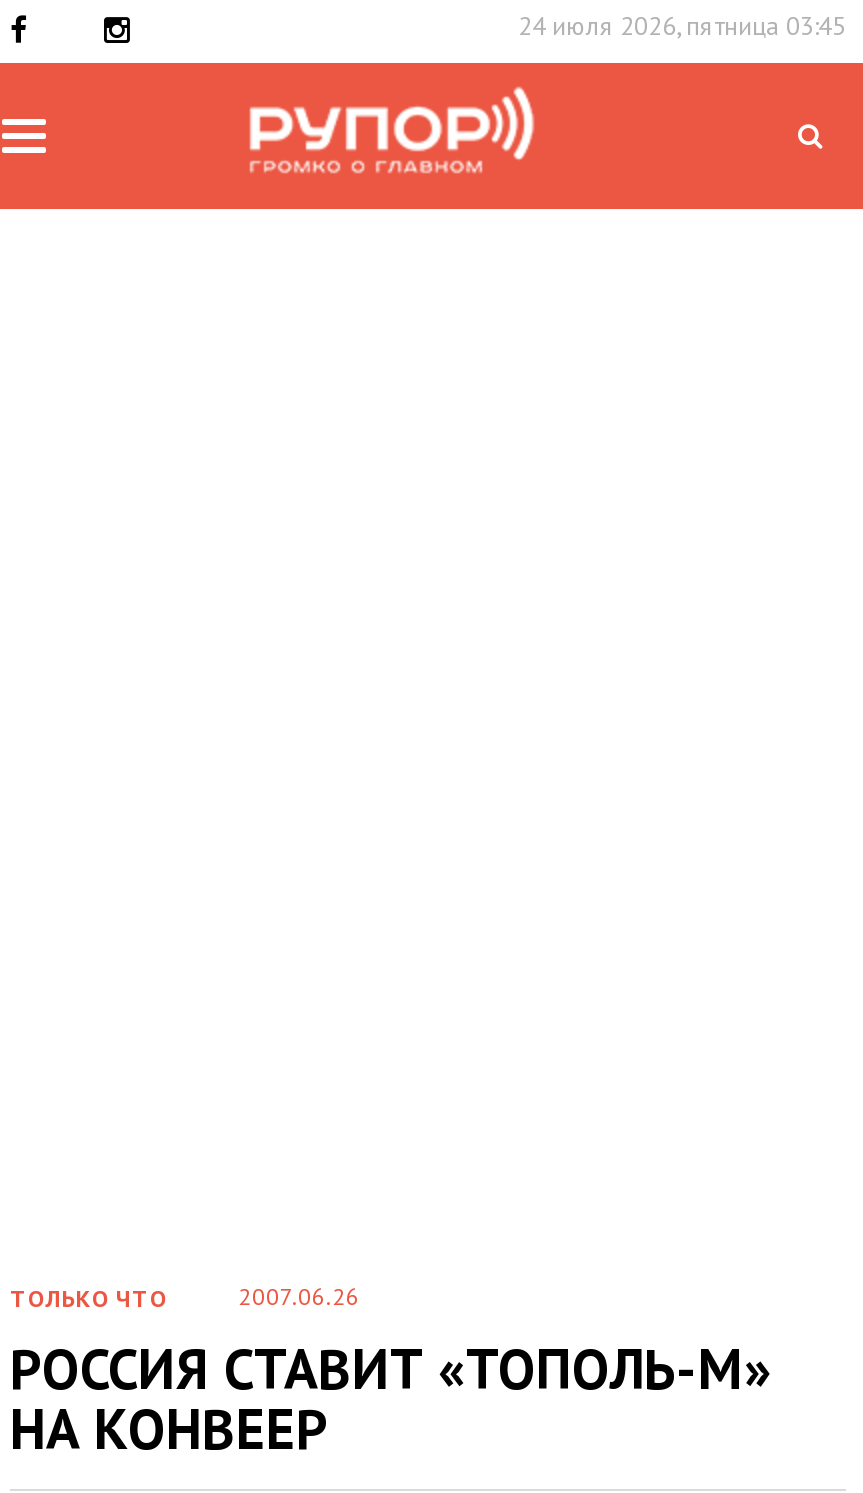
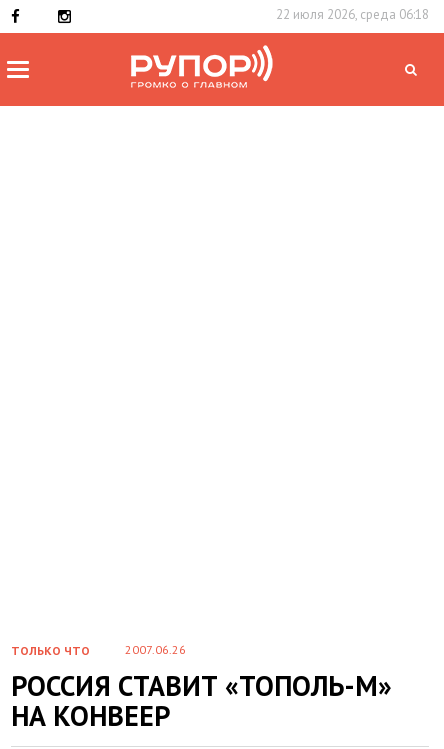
[518,9,846,43] 24 июля 2026, пятница 03:45 -> [276,6,429,23] 22 июля 2026, среда 06:18

